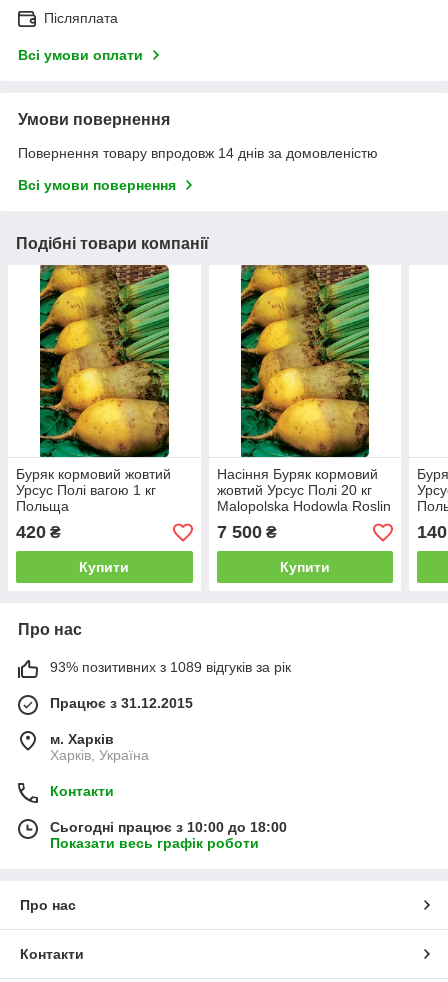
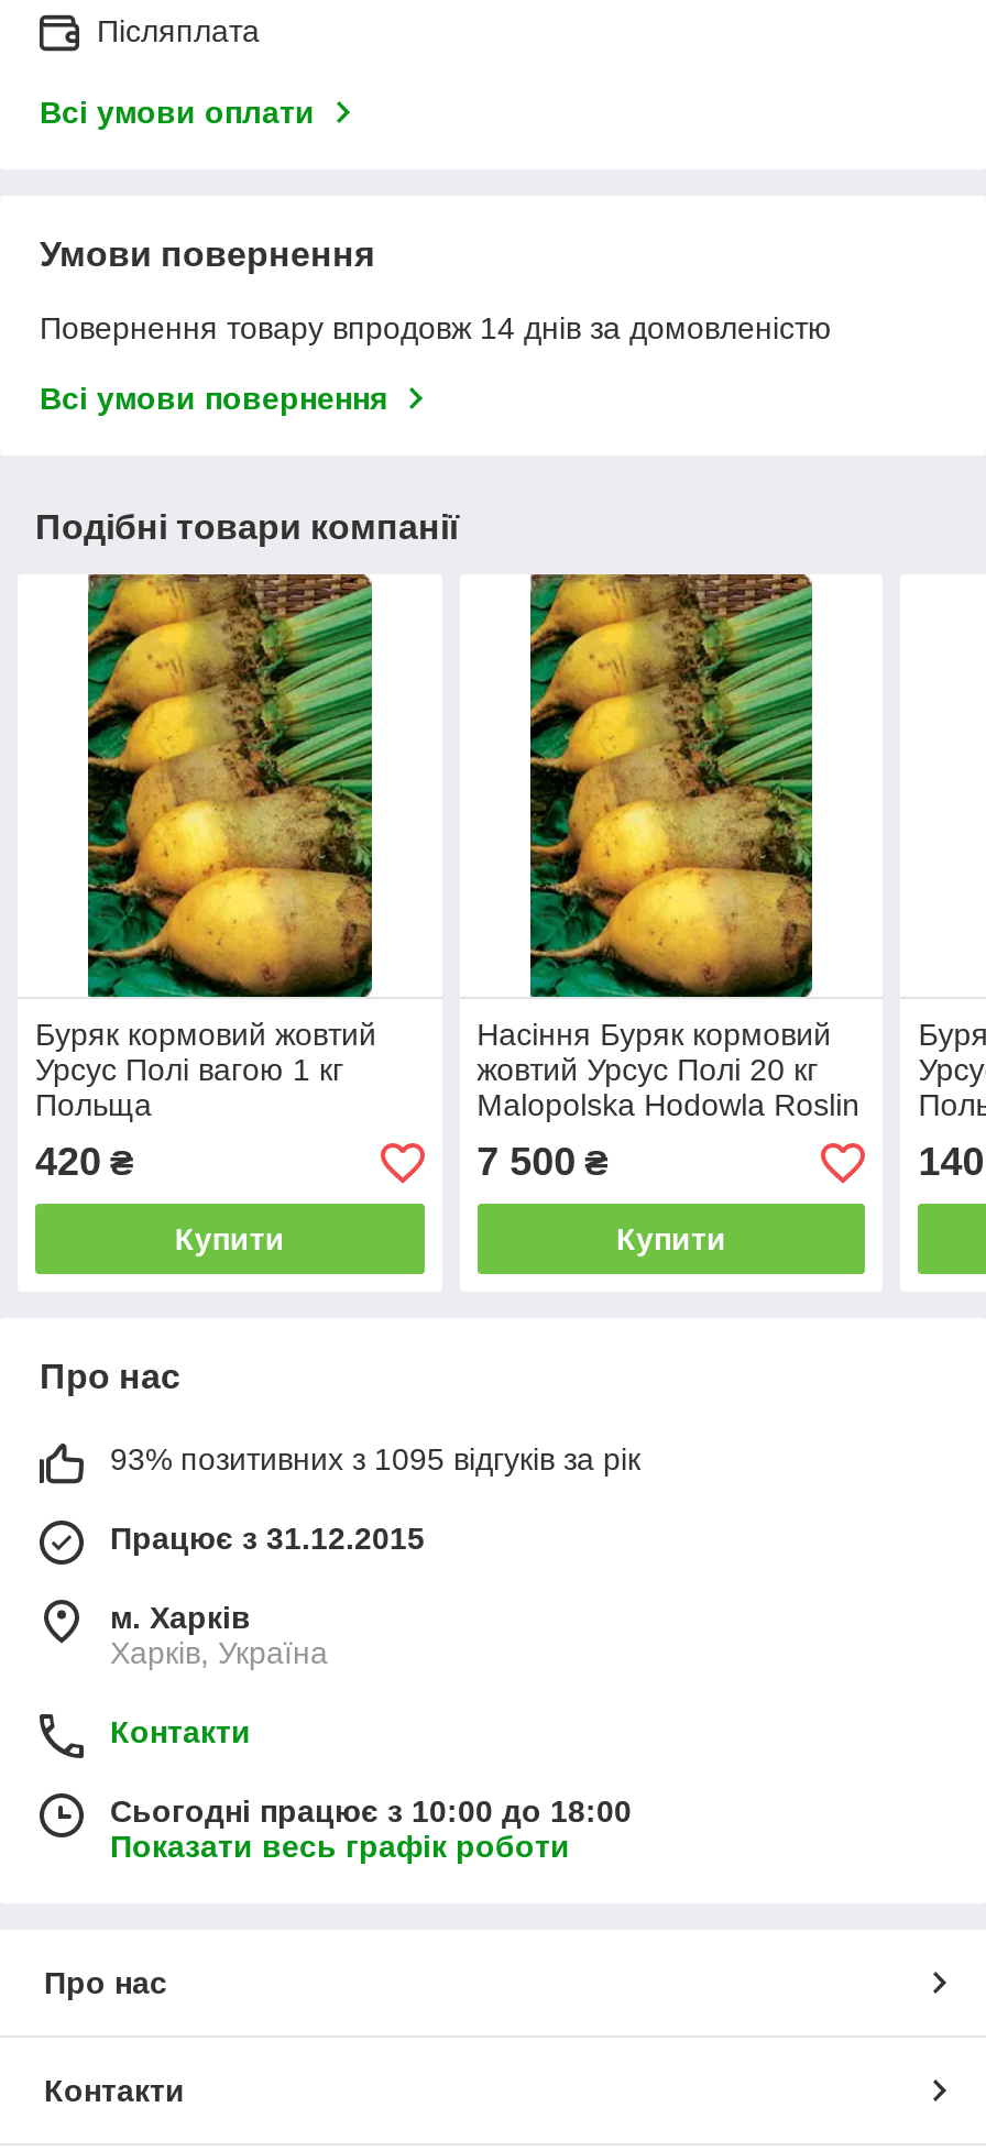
[50,659,291,675] 93% позитивних з 1089 відгуків за рік -> [110,1442,640,1477] 93% позитивних з 1095 відгуків за рік

